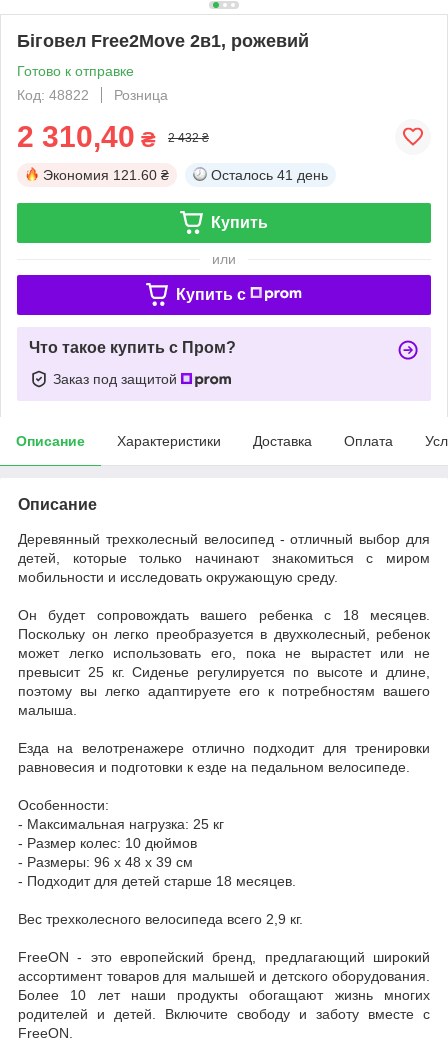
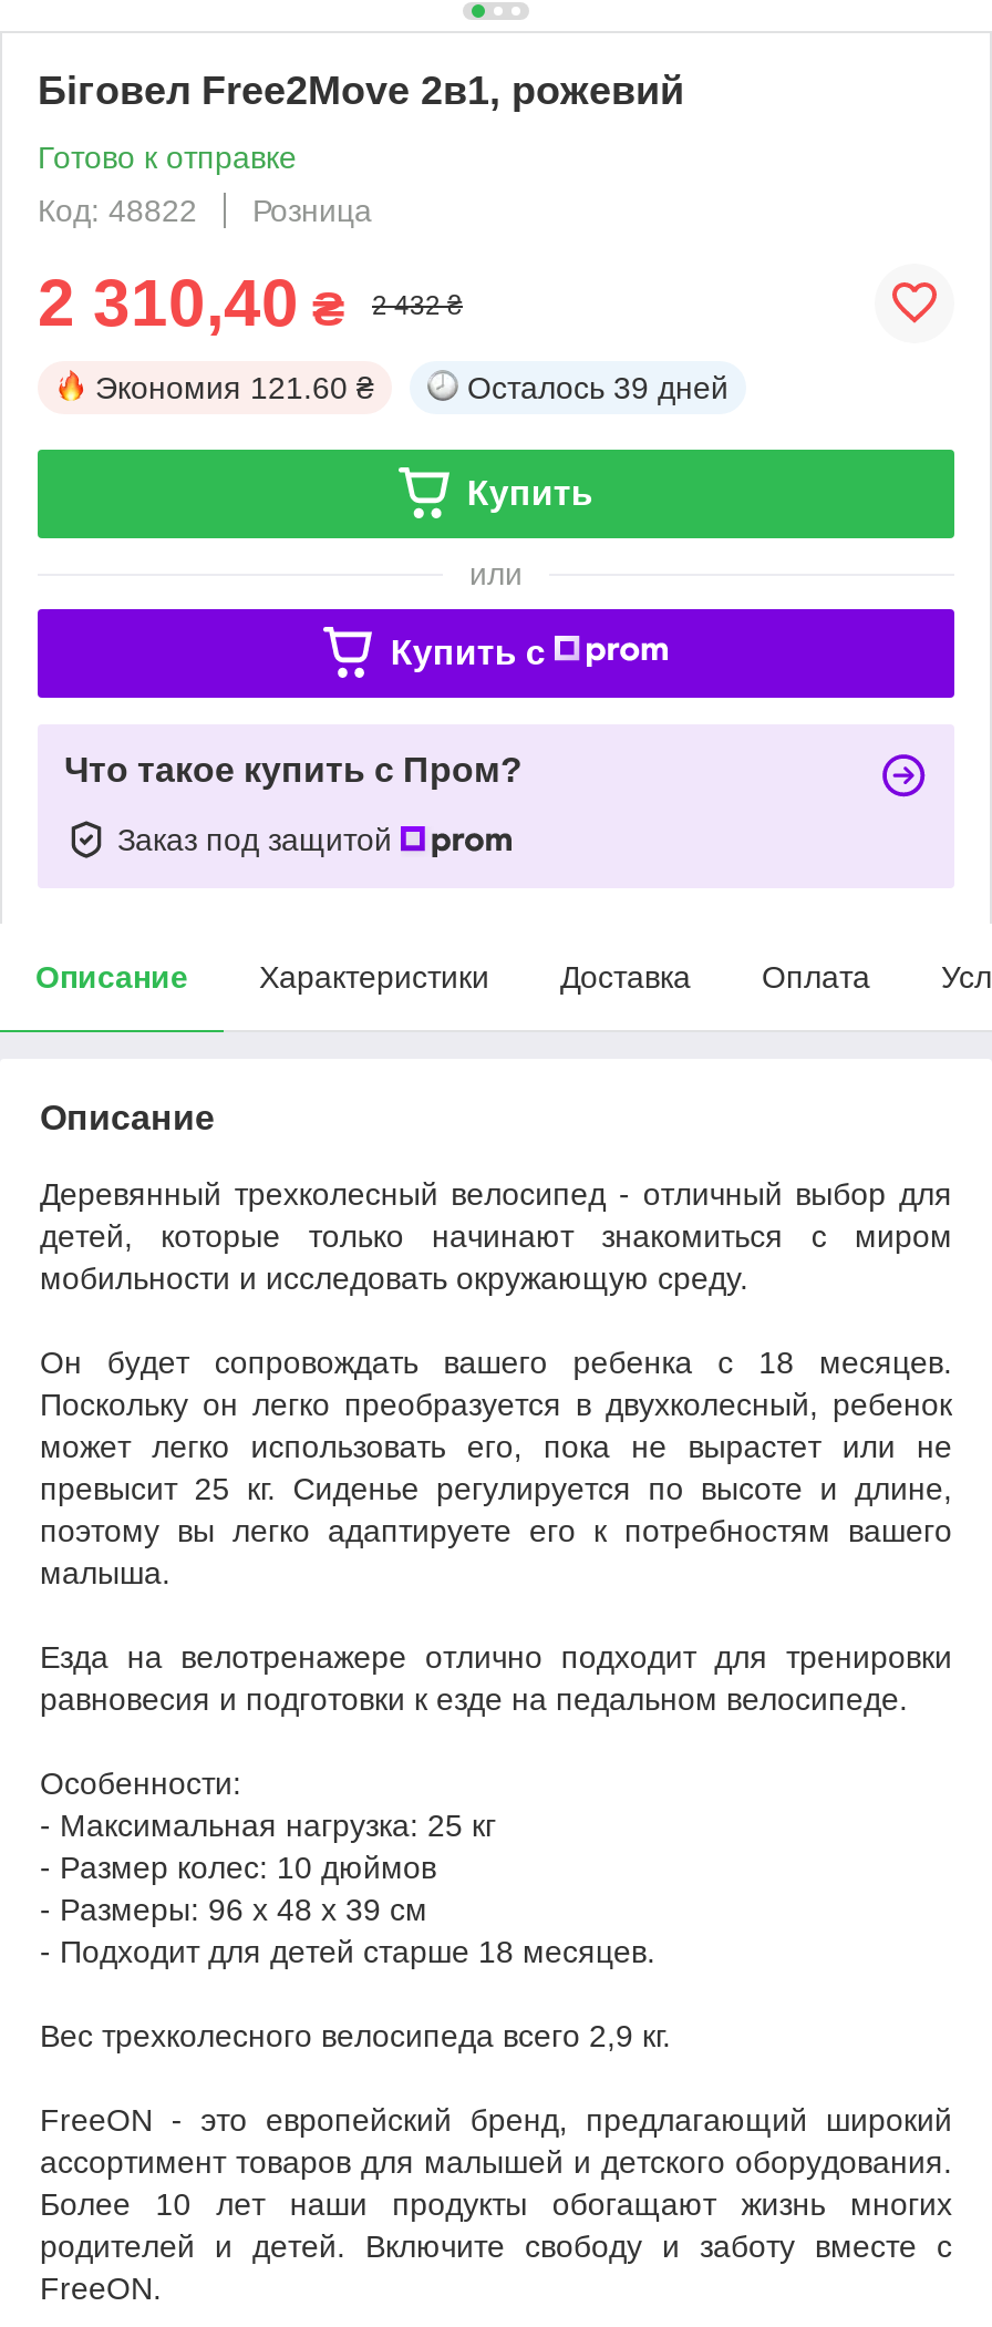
[211,167,328,183] Осталось 41 день -> [467,369,728,405] Осталось 39 дней

